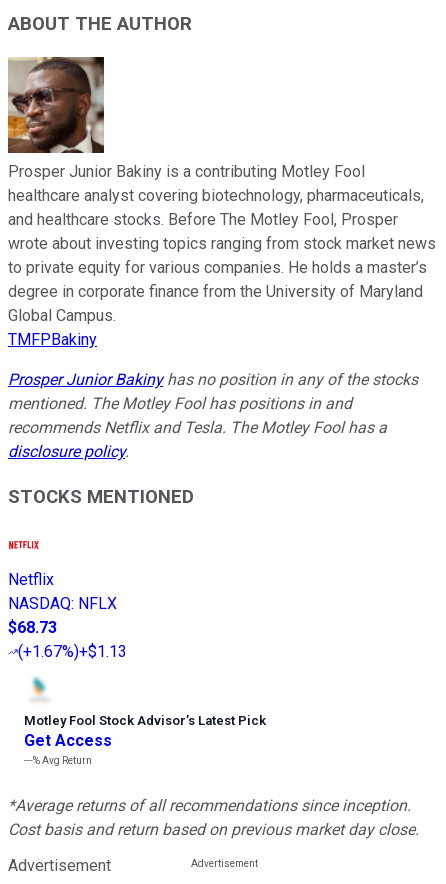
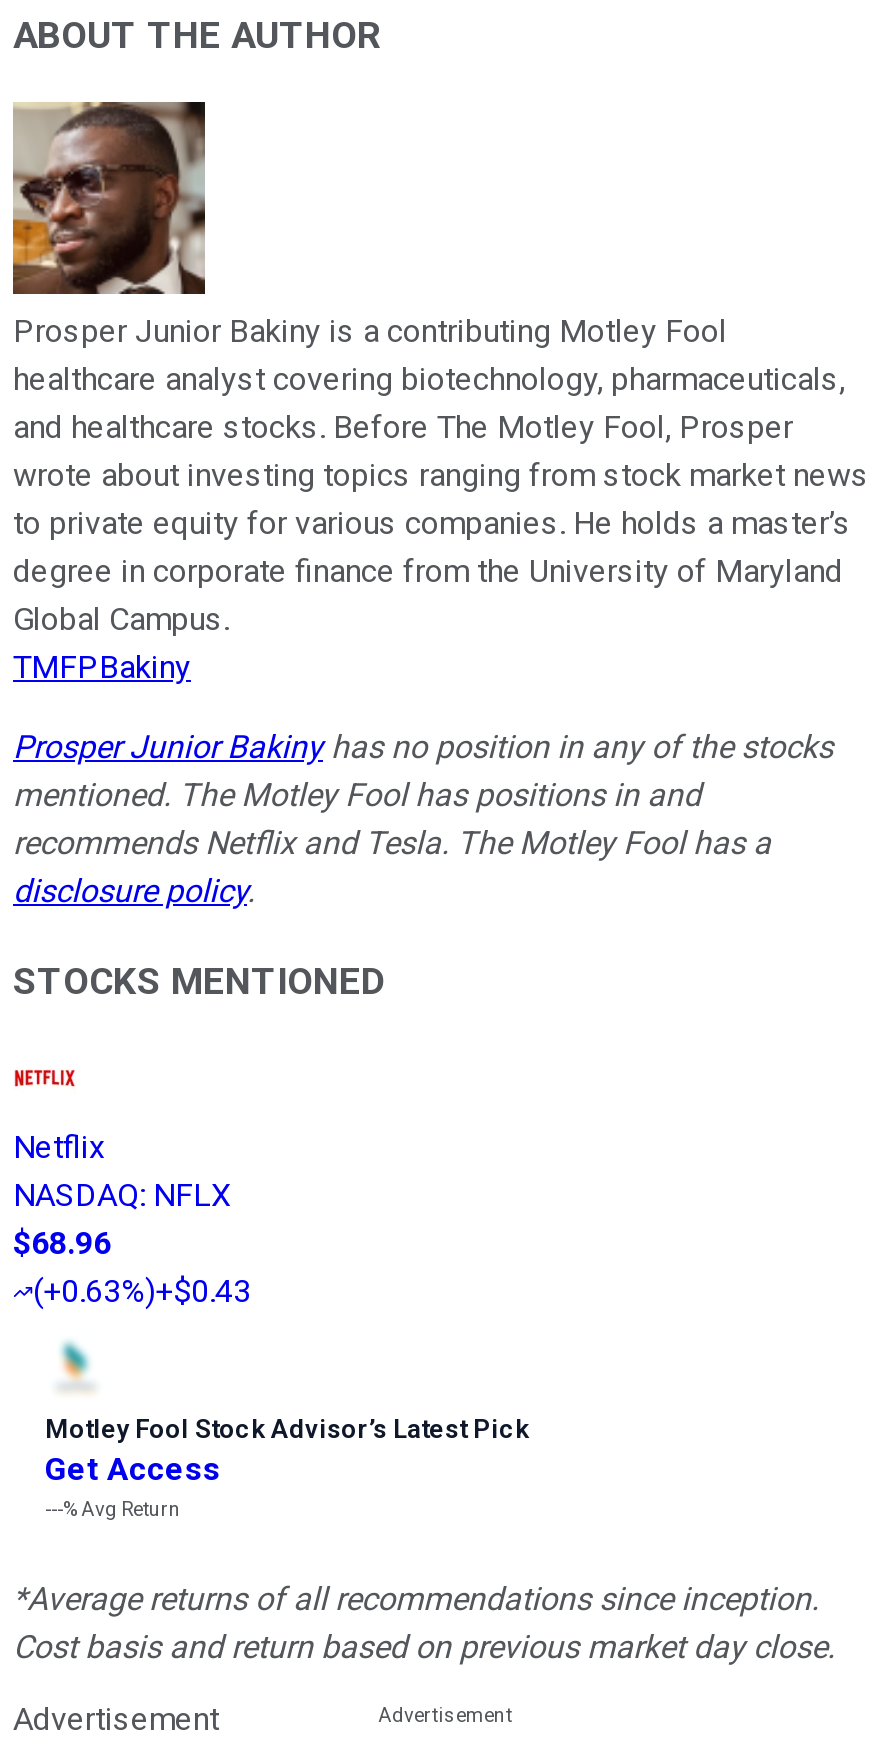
[8,618,57,637] $68.73 -> [13,1225,111,1263] $68.96
[18,642,127,661] (+1.67%)+$1.13 -> [33,1273,251,1311] (+0.63%)+$0.43

